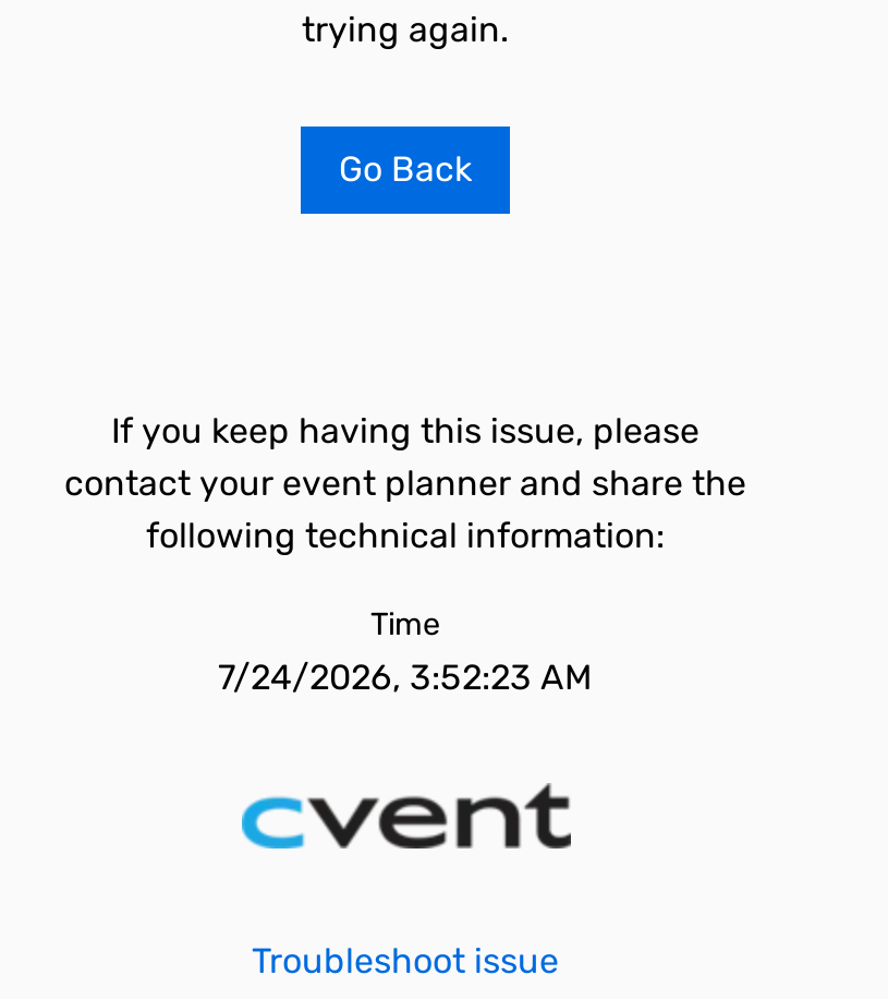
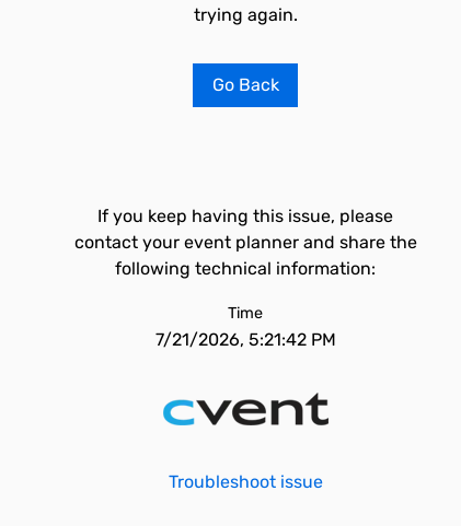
[218,657,593,698] 7/24/2026, 3:52:23 AM -> [155,329,336,350] 7/21/2026, 5:21:42 PM

